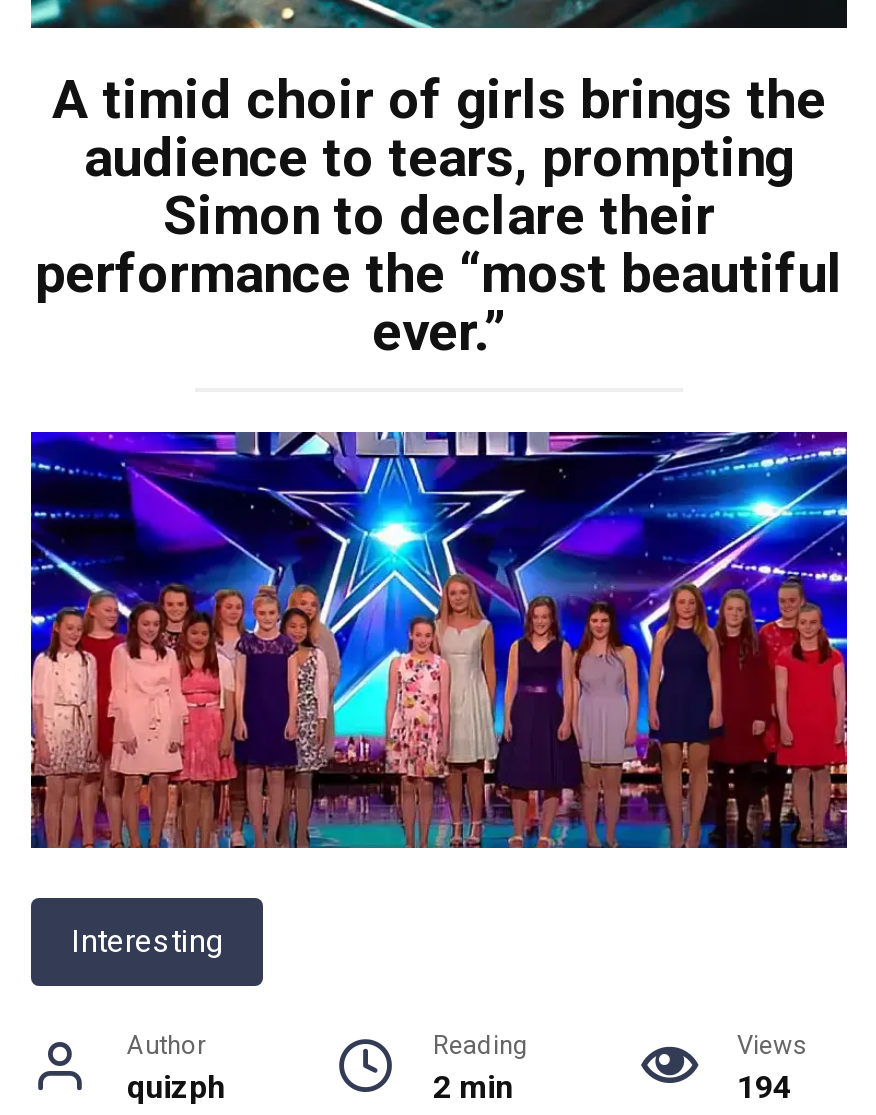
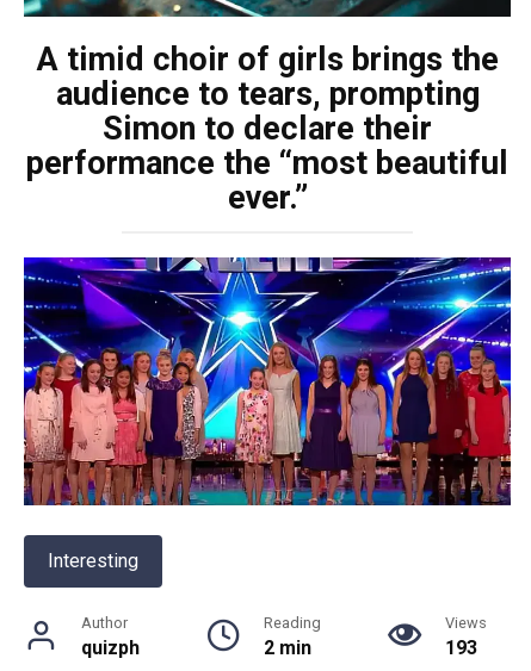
[737,1068,791,1106] 194 -> [445,637,477,659] 193

